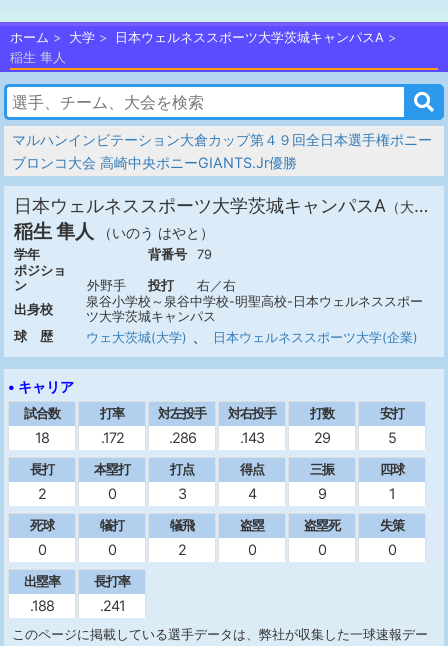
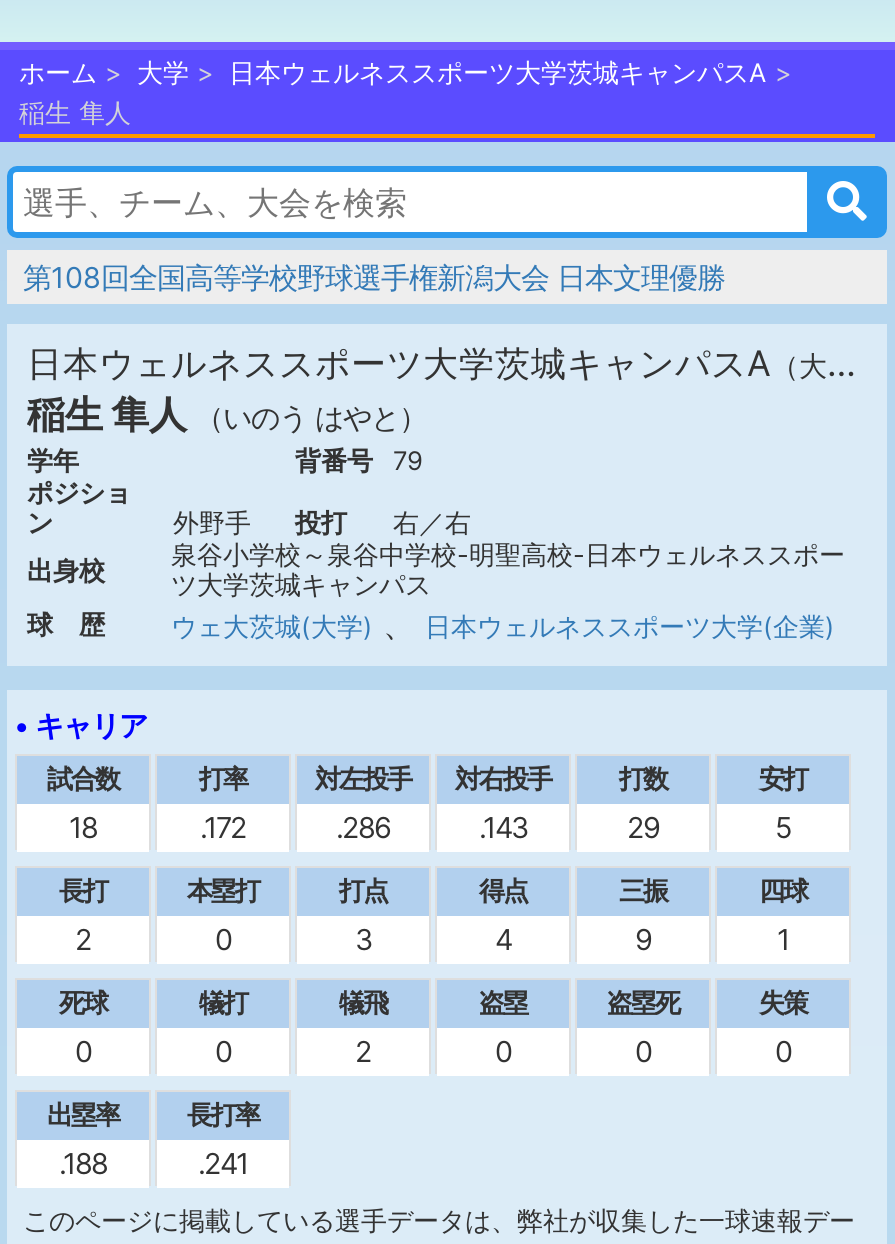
[12,131,432,171] マルハンインビテーション大倉カップ第４９回全日本選手権ポニー | ブロンコ大会 高崎中央ポニーGIANTS.Jr優勝 -> [23,260,725,294] 第108回全国高等学校野球選手権新潟大会 日本文理優勝

